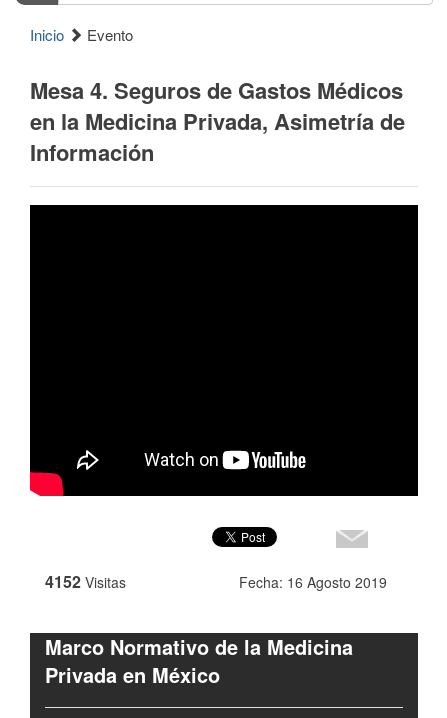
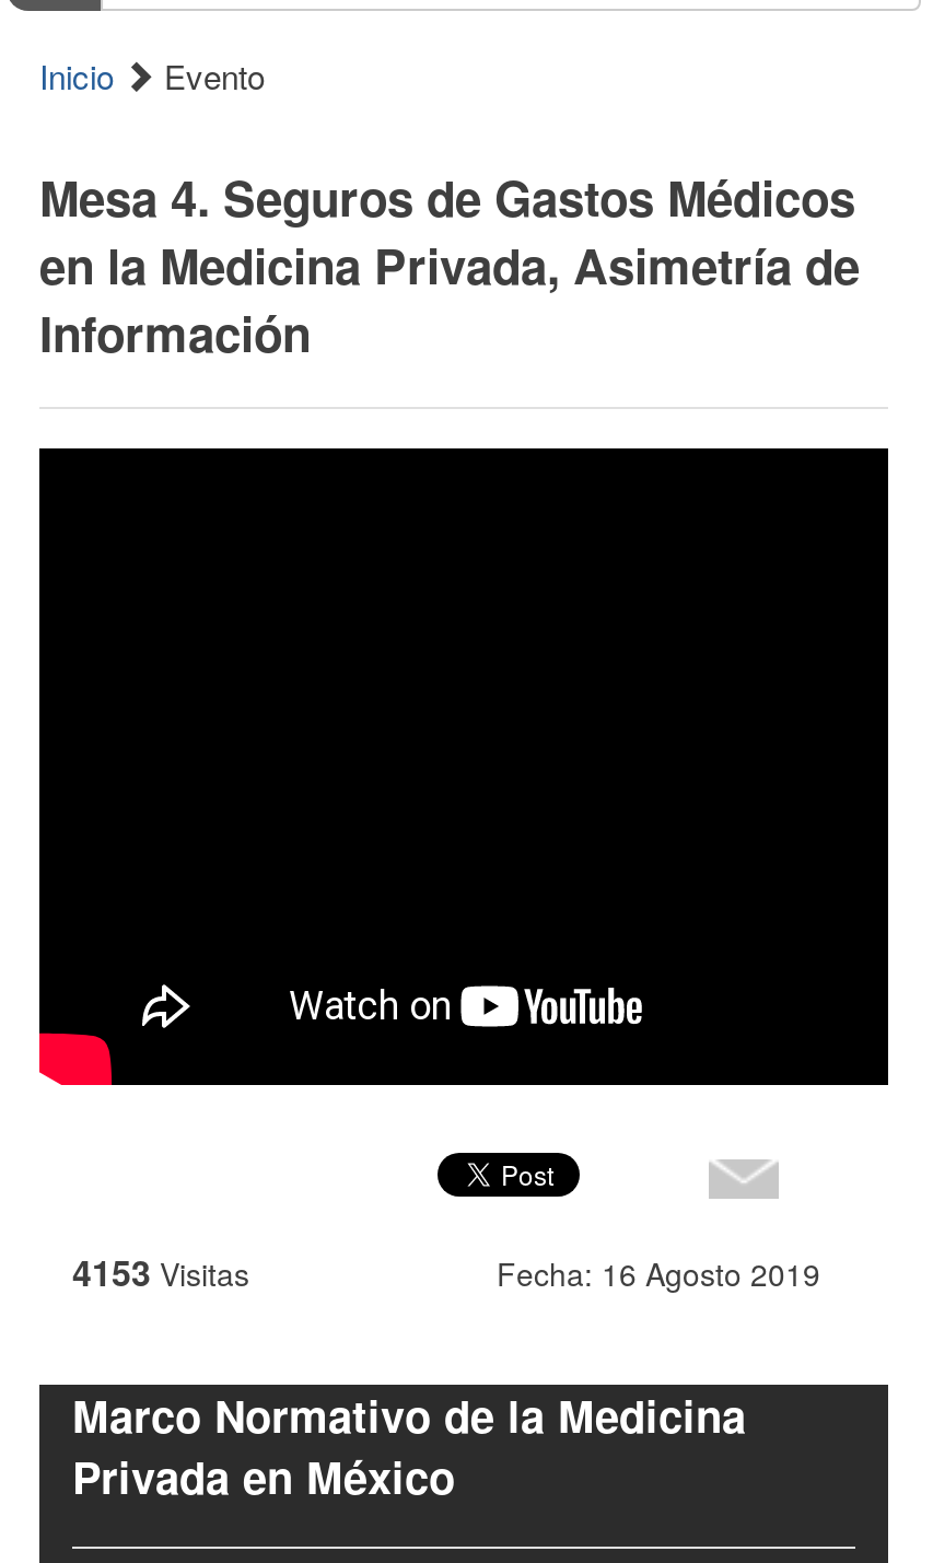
[45,570,126,593] 4152 Visitas -> [72,1247,249,1297] 4153 Visitas

